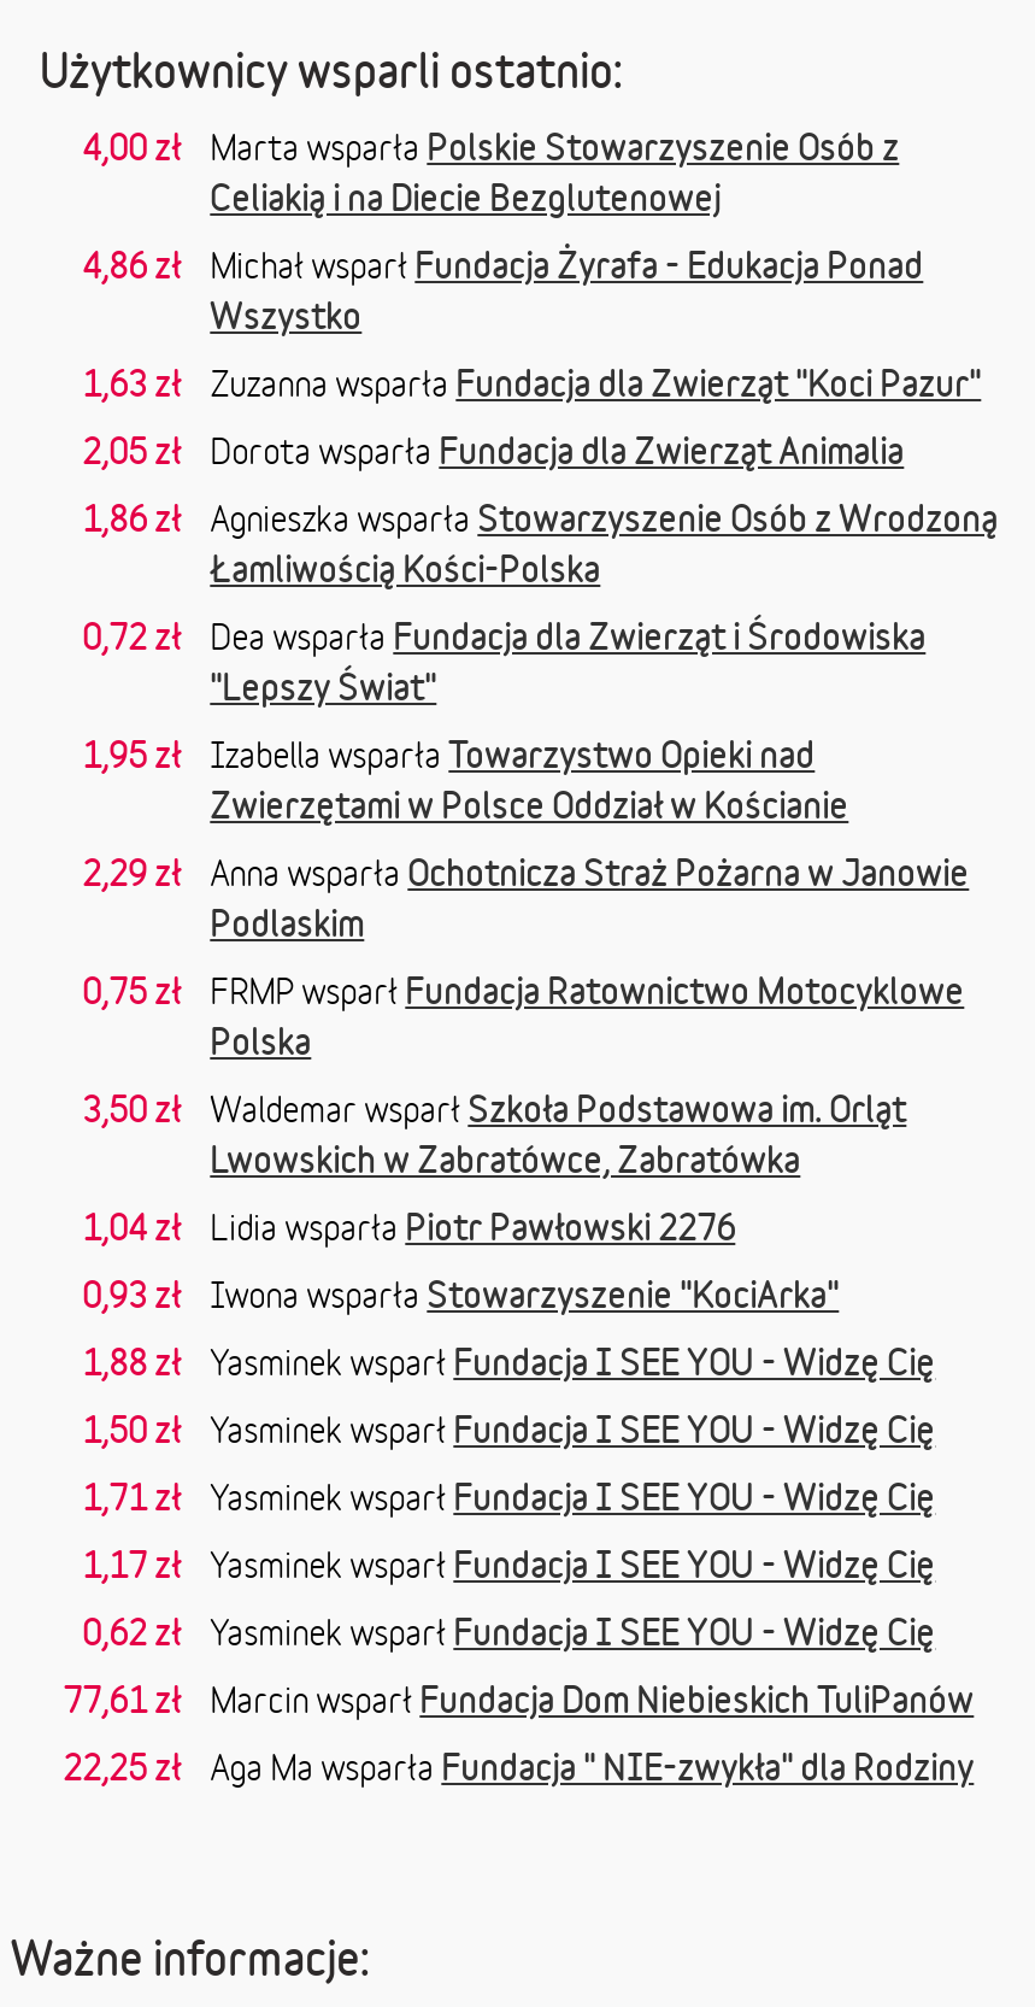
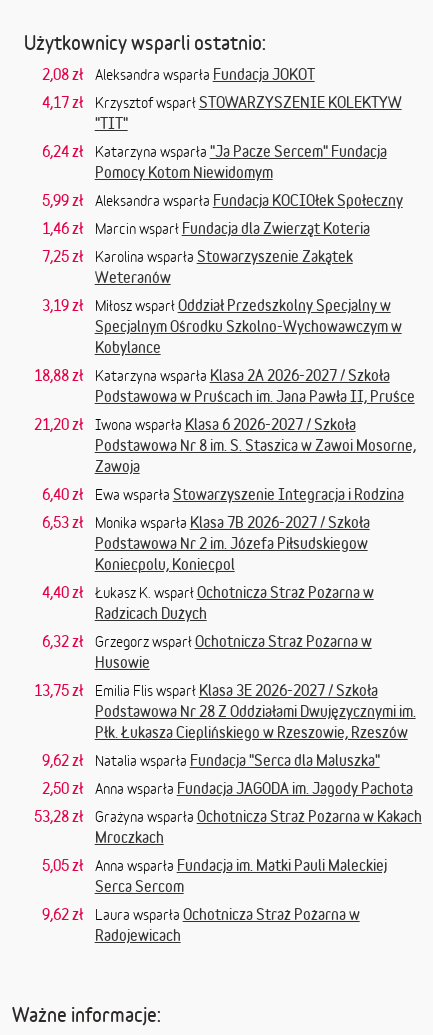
[82,125,899,219] 4,00 zł | Marta wsparła Polskie Stowarzyszenie Osób z | Celiakią i na Diecie Bezglutenowej -> [42,65,315,83] 2,08 zł | Aleksandra wsparła Fundacja JOKOT
[82,243,923,337] 4,86 zł | Michał wsparł Fundacja Żyrafa - Edukacja Ponad | Wszystko -> [42,93,402,132] 4,17 zł | Krzysztof wsparł STOWARZYSZENIE KOLEKTYW | "TIT"
[82,361,981,405] 1,63 zł | Zuzanna wsparła Fundacja dla Zwierząt "Koci Pazur" -> [42,142,387,181] 6,24 zł | Katarzyna wsparła "Ja Pacze Sercem" Fundacja | Pomocy Kotom Niewidomym
[82,429,904,472] 2,05 zł | Dorota wsparła Fundacja dla Zwierząt Animalia -> [42,191,403,209] 5,99 zł | Aleksandra wsparła Fundacja KOCIOłek Społeczny
[82,496,998,590] 1,86 zł | Agnieszka wsparła Stowarzyszenie Osób z Wrodzoną | Łamliwością Kości-Polska -> [42,219,370,237] 1,46 zł | Marcin wsparł Fundacja dla Zwierząt Koteria
[82,614,926,708] 0,72 zł | Dea wsparła Fundacja dla Zwierząt i Środowiska | "Lepszy Świat" -> [42,247,353,286] 7,25 zł | Karolina wsparła Stowarzyszenie Zakątek | Weteranów
[82,732,849,826] 1,95 zł | Izabella wsparła Towarzystwo Opieki nad | Zwierzętami w Polsce Oddział w Kościanie -> [42,296,402,356] 3,19 zł | Miłosz wsparł Oddział Przedszkolny Specjalny w | Specjalnym Ośrodku Szkolno-Wychowawczym w | Kobylance
[82,851,969,945] 2,29 zł | Anna wsparła Ochotnicza Straż Pożarna w Janowie | Podlaskim -> [34,366,415,405] 18,88 zł | Katarzyna wsparła Klasa 2A 2026-2027 / Szkoła | Podstawowa w Pruścach im. Jana Pawła II, Pruśce
[82,969,964,1063] 0,75 zł | FRMP wsparł Fundacja Ratownictwo Motocyklowe | Polska -> [34,415,416,475] 21,20 zł | Iwona wsparła Klasa 6 2026-2027 / Szkoła | Podstawowa Nr 8 im. S. Staszica w Zawoi Mosorne, | Zawoja
[82,1087,907,1181] 3,50 zł | Waldemar wsparł Szkoła Podstawowa im. Orląt | Lwowskich w Zabratówce, Zabratówka -> [42,485,404,503] 6,40 zł | Ewa wsparła Stowarzyszenie Integracja i Rodzina
[82,1205,735,1248] 1,04 zł | Lidia wsparła Piotr Pawłowski 2276 -> [42,513,370,573] 6,53 zł | Monika wsparła Klasa 7B 2026-2027 / Szkoła | Podstawowa Nr 2 im. Józefa Piłsudskiegow | Koniecpolu, Koniecpol
[82,1272,839,1316] 0,93 zł | Iwona wsparła Stowarzyszenie "KociArka" -> [42,583,374,622] 4,40 zł | Łukasz K. wsparł Ochotnicza Straż Pożarna w | Radzicach Dużych
[82,1340,935,1383] 1,88 zł | Yasminek wsparł Fundacja I SEE YOU - Widzę Cię -> [42,632,372,671] 6,32 zł | Grzegorz wsparł Ochotnicza Straż Pożarna w | Husowie
[82,1407,935,1451] 1,50 zł | Yasminek wsparł Fundacja I SEE YOU - Widzę Cię -> [34,681,416,741] 13,75 zł | Emilia Flis wsparł Klasa 3E 2026-2027 / Szkoła | Podstawowa Nr 28 Z Oddziałami Dwujęzycznymi im. | Płk. Łukasza Cieplińskiego w Rzeszowie, Rzeszów
[82,1475,935,1518] 1,71 zł | Yasminek wsparł Fundacja I SEE YOU - Widzę Cię -> [42,751,380,769] 9,62 zł | Natalia wsparła Fundacja "Serca dla Maluszka"
[82,1542,935,1586] 1,17 zł | Yasminek wsparł Fundacja I SEE YOU - Widzę Cię -> [42,779,413,797] 2,50 zł | Anna wsparła Fundacja JAGODA im. Jagody Pachota
[82,1610,935,1653] 0,62 zł | Yasminek wsparł Fundacja I SEE YOU - Widzę Cię -> [34,807,422,846] 53,28 zł | Grażyna wsparła Ochotnicza Straż Pożarna w Kakach | Mroczkach
[63,1677,974,1721] 77,61 zł | Marcin wsparł Fundacja Dom Niebieskich TuliPanów -> [42,856,387,895] 5,05 zł | Anna wsparła Fundacja im. Matki Pauli Maleckiej | Serca Sercom
[63,1745,974,1788] 22,25 zł | Aga Ma wsparła Fundacja " NIE-zwykła" dla Rodziny -> [42,905,360,944] 9,62 zł | Laura wsparła Ochotnicza Straż Pożarna w | Radojewicach

